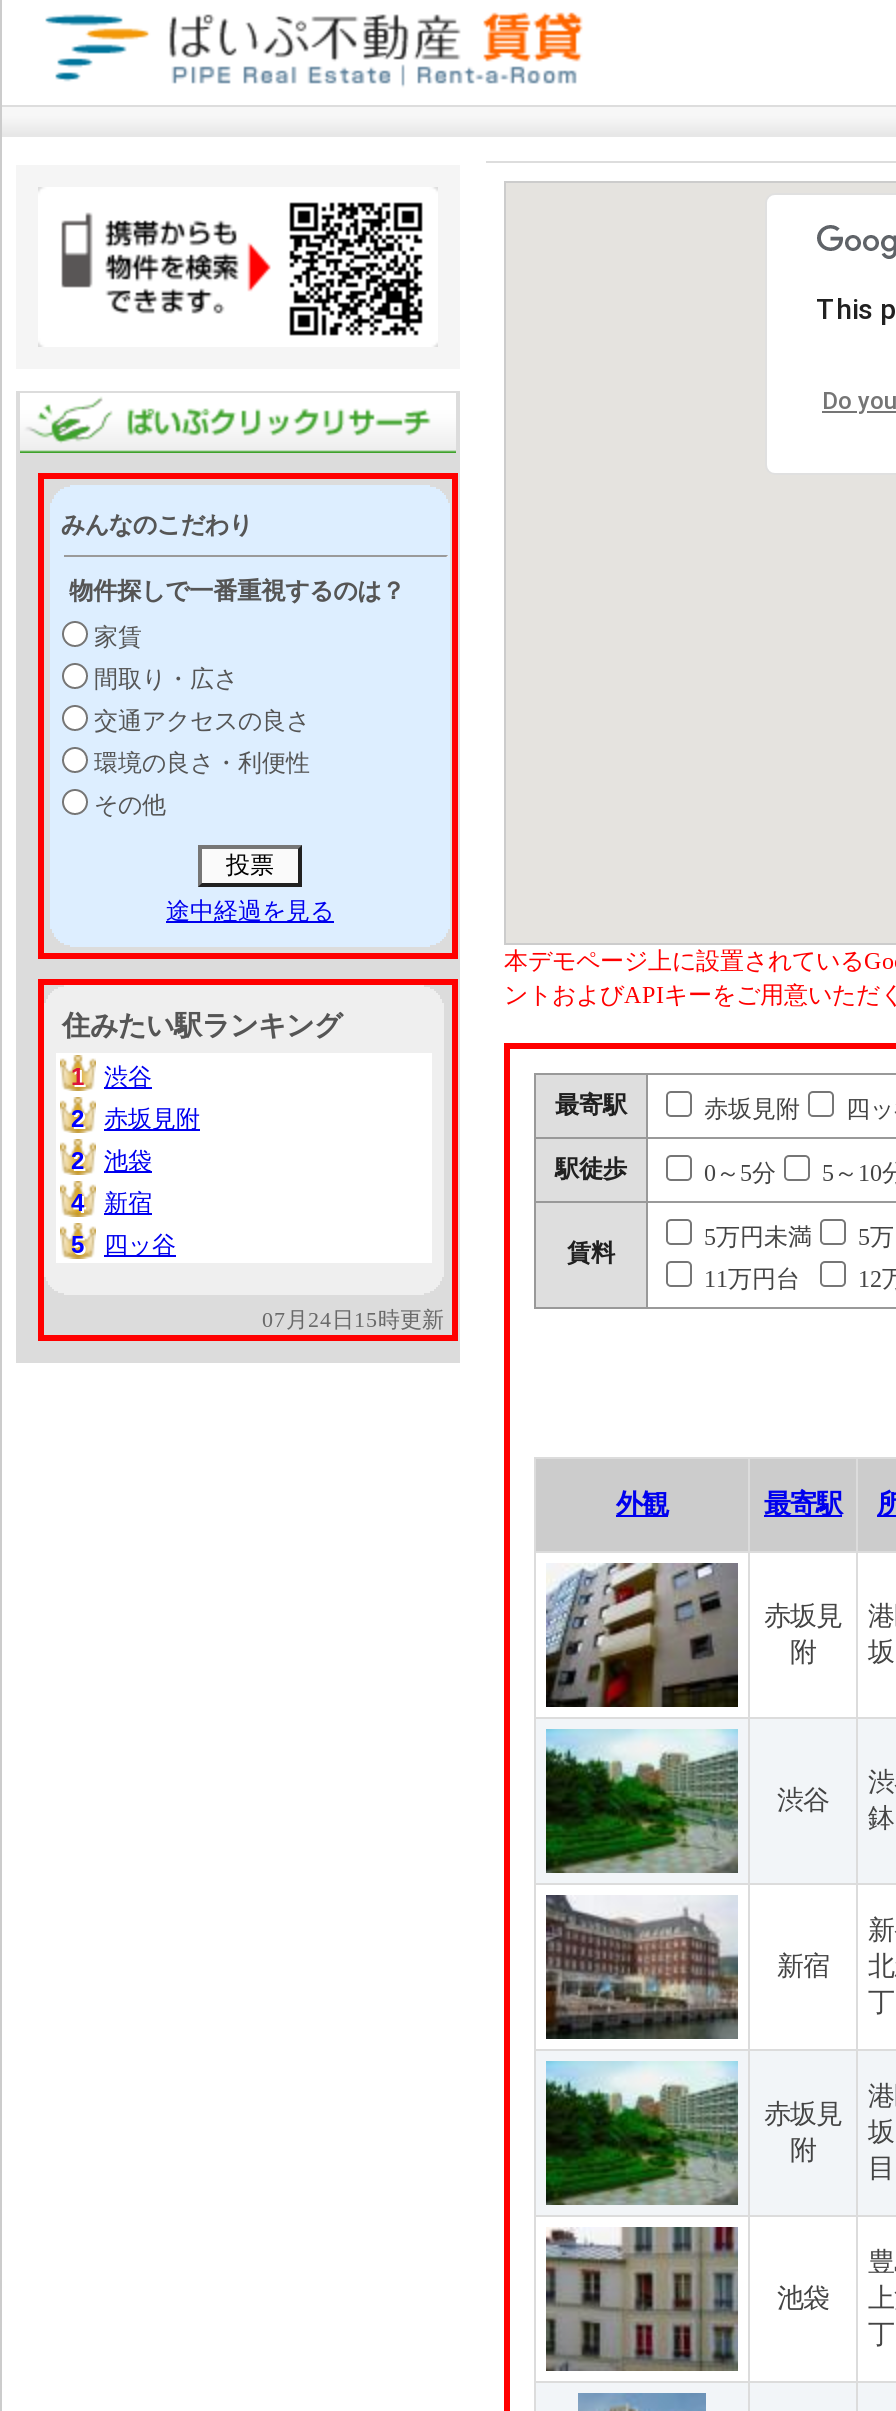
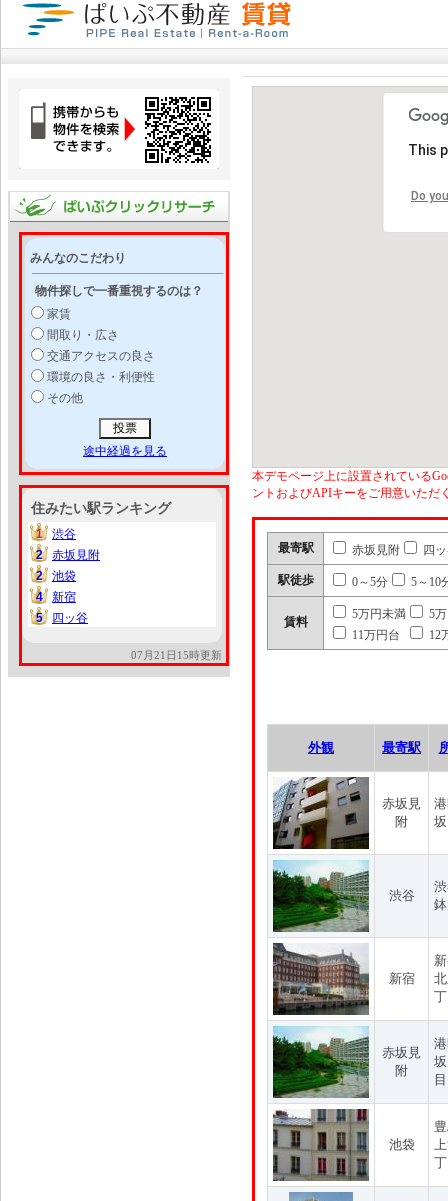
[262,1307,444,1331] 07月24日15時更新 -> [131,649,222,661] 07月21日15時更新

